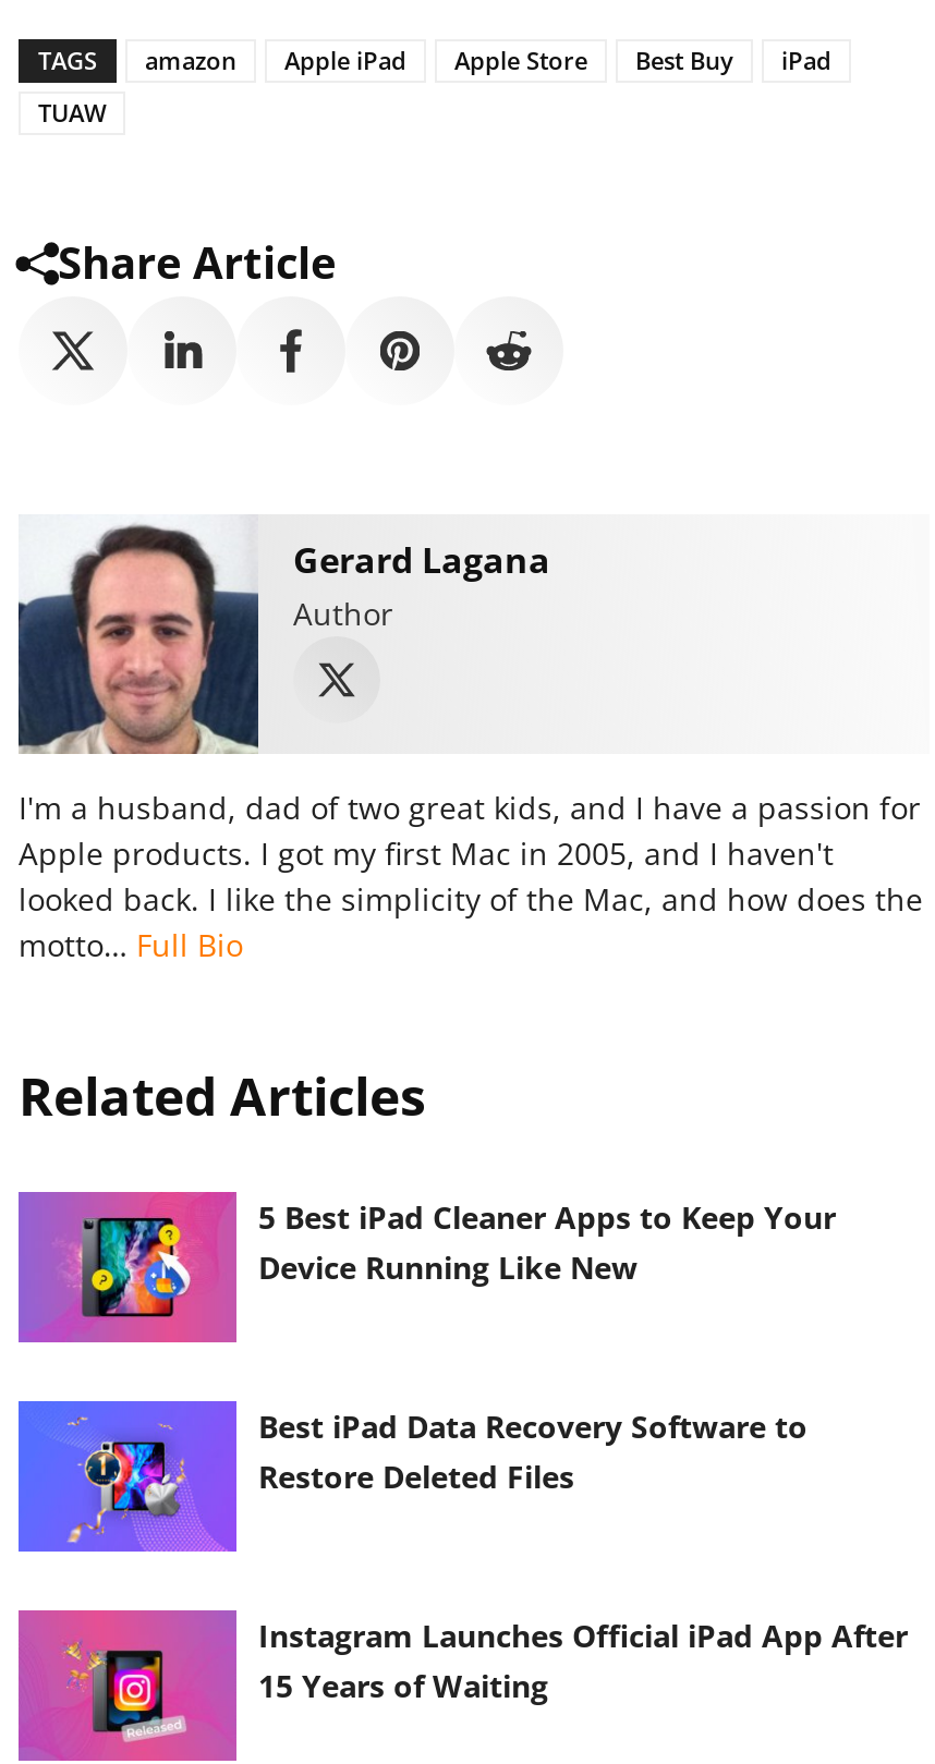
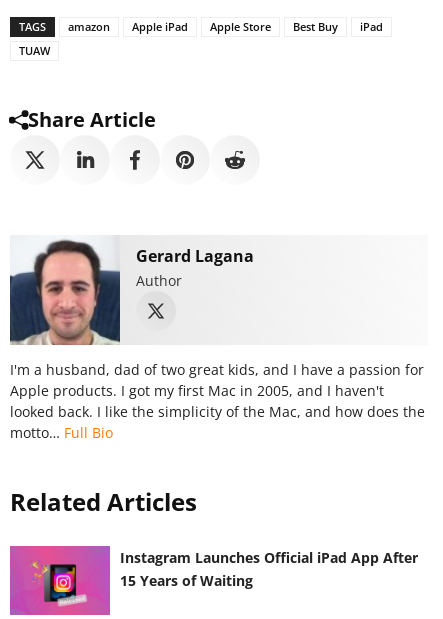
[19,1192,836,1327] [image] | 5 Best iPad Cleaner Apps to Keep Your | Device Running Like New -> none
[16,1399,807,1554] [image] | Best iPad Data Recovery Software to | Restore Deleted Files -> none

